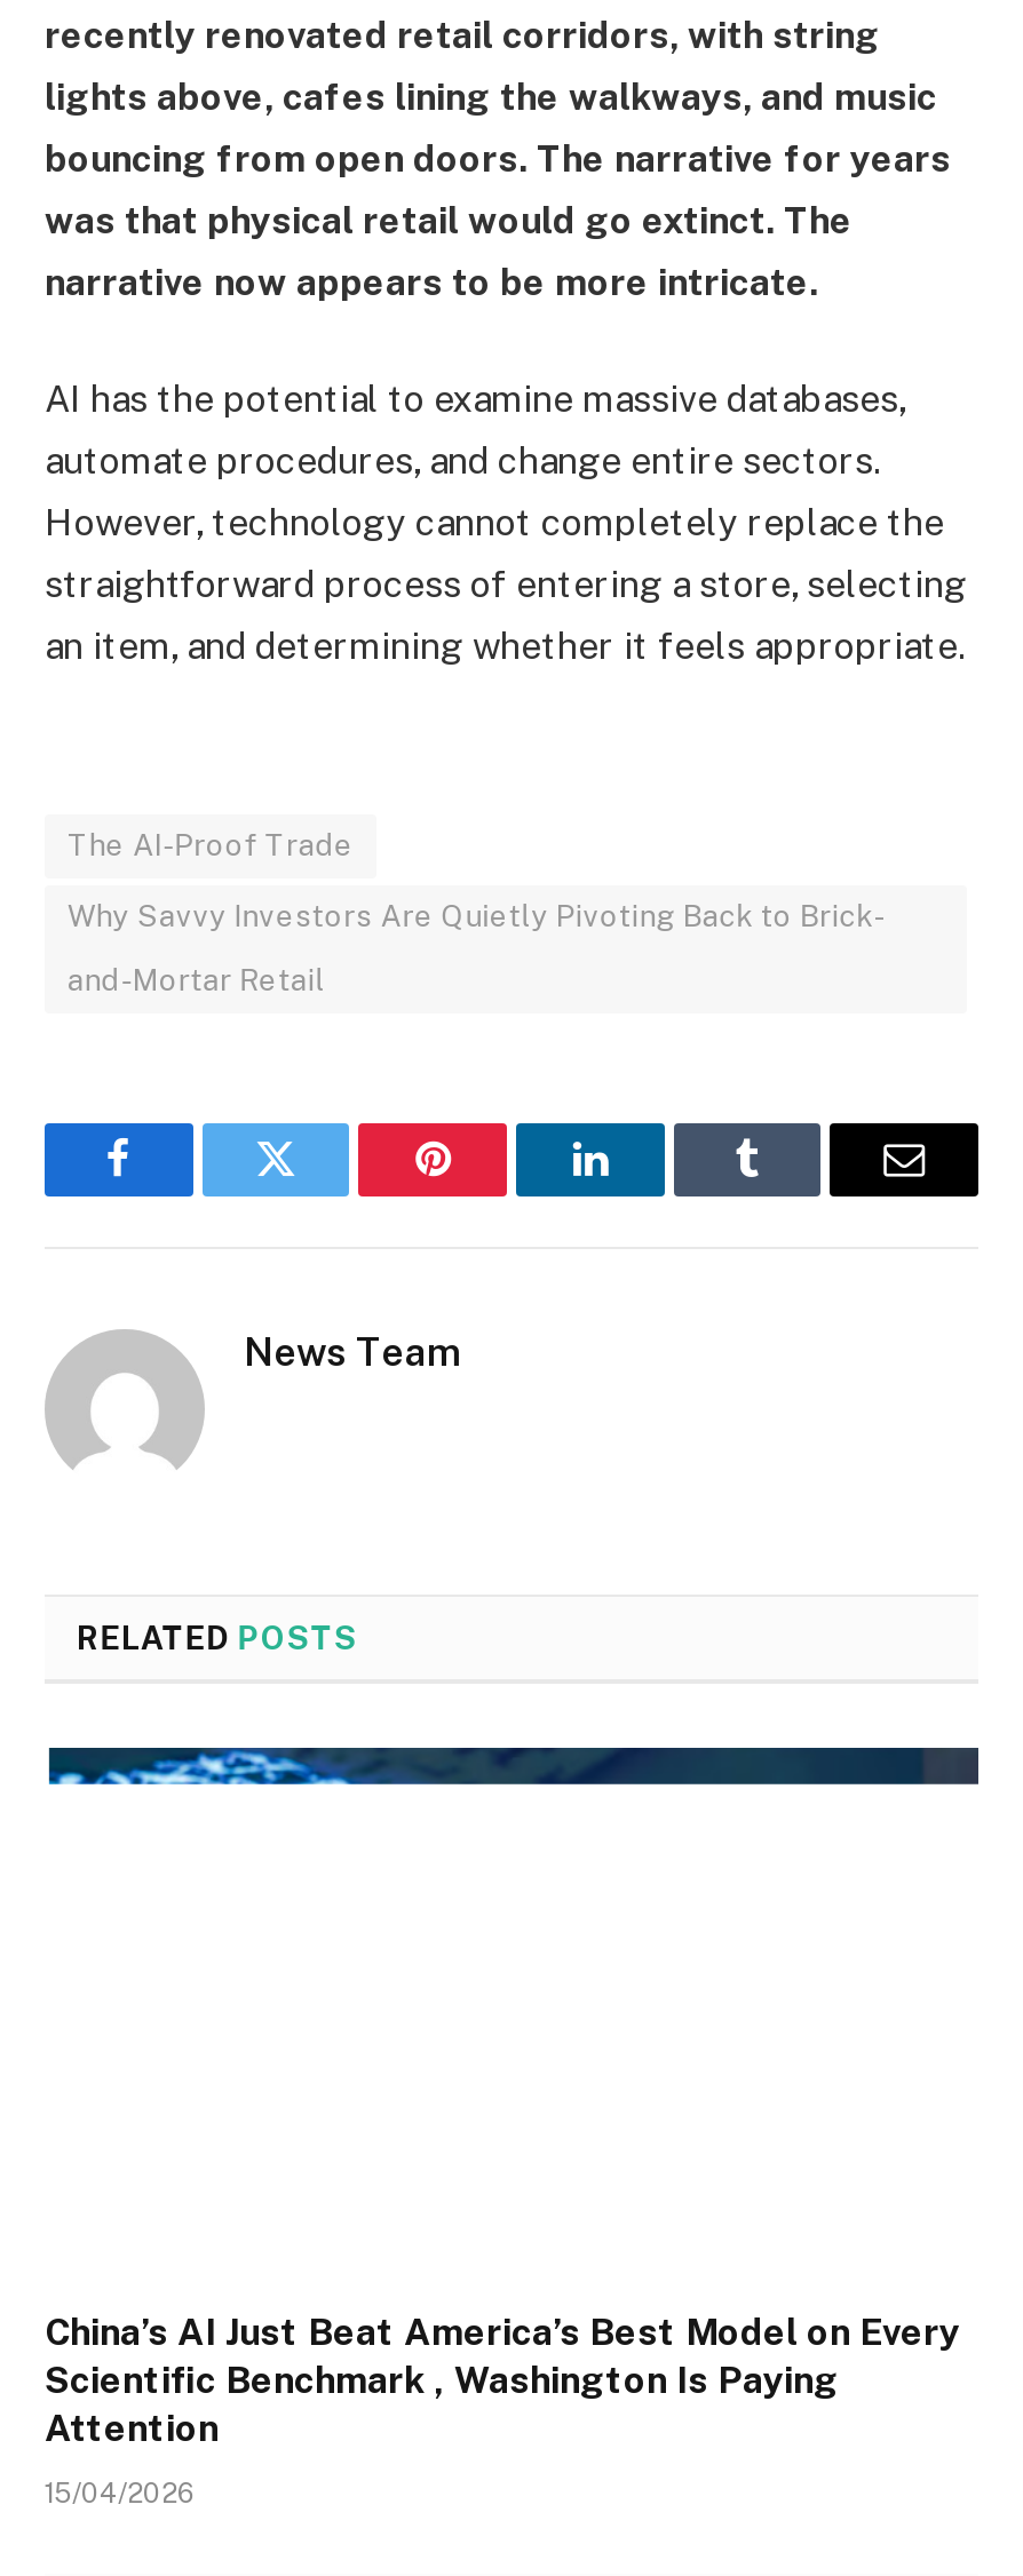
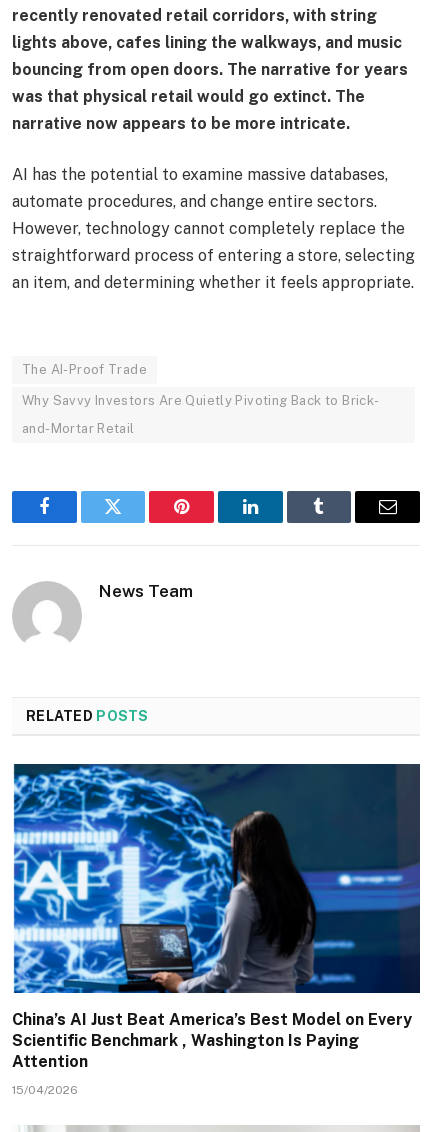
none -> [13,779,421,994] [image]

